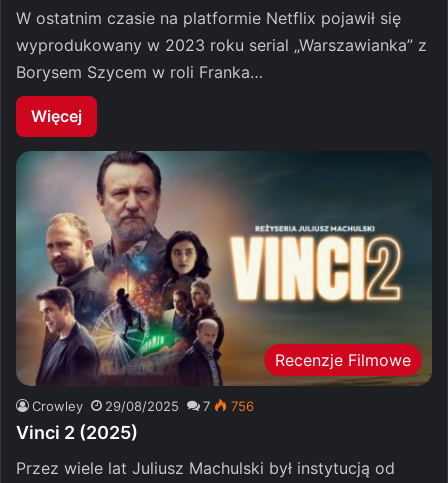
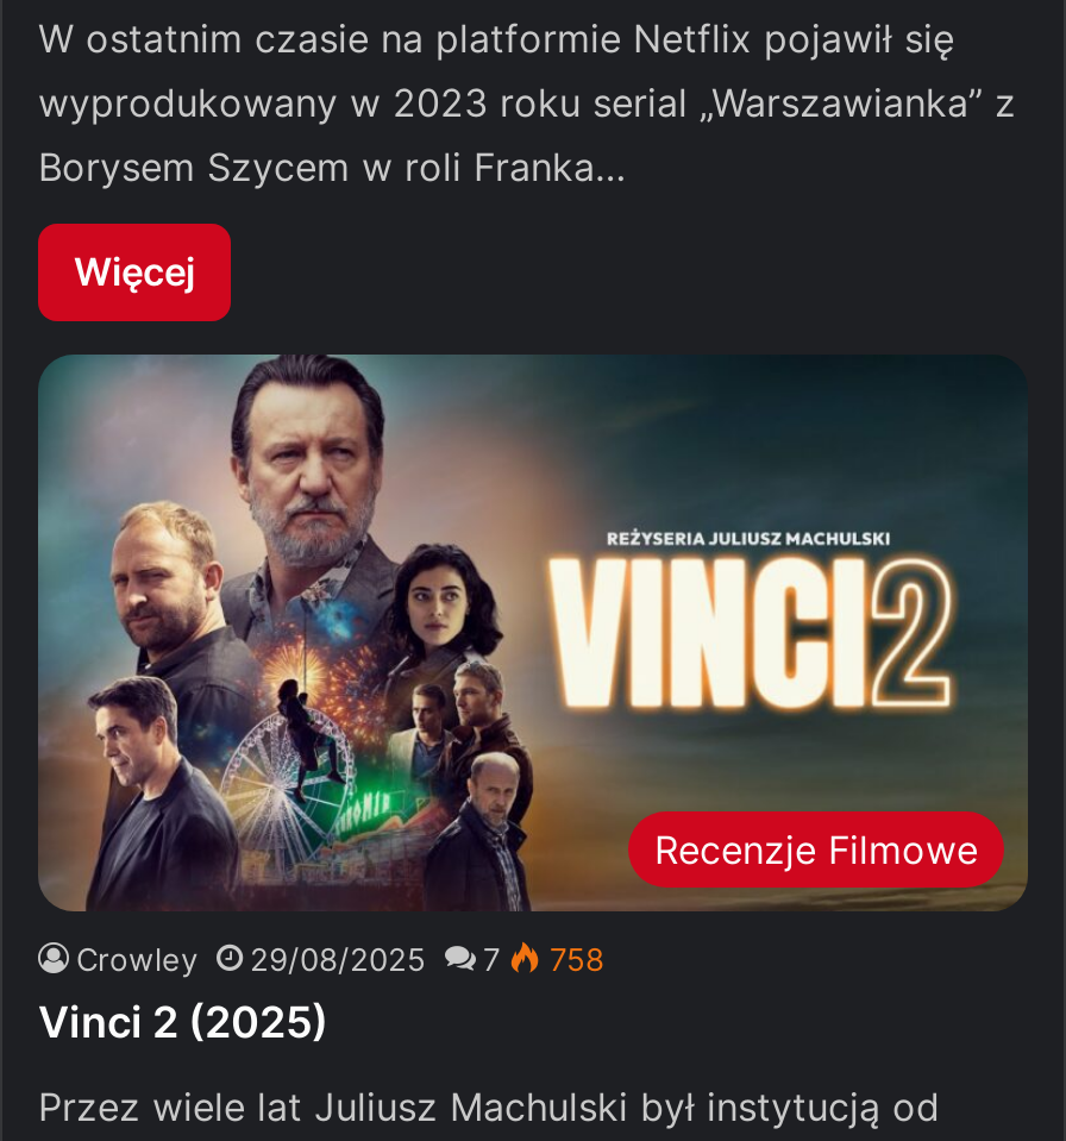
[32,398,254,414] Crowley 29/08/2025 7 756 -> [76,939,604,978] Crowley 29/08/2025 7 758

